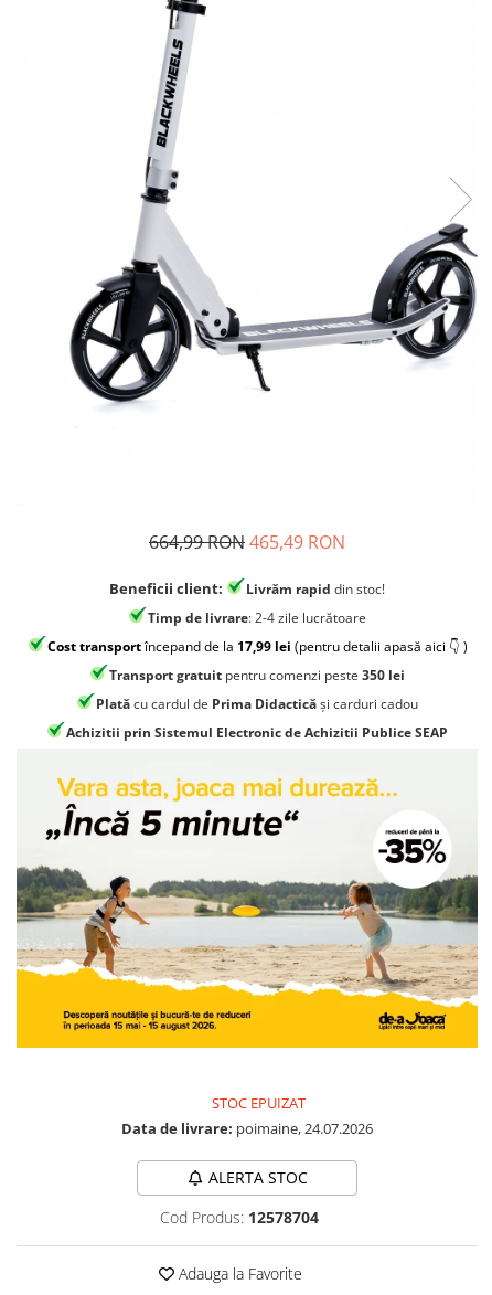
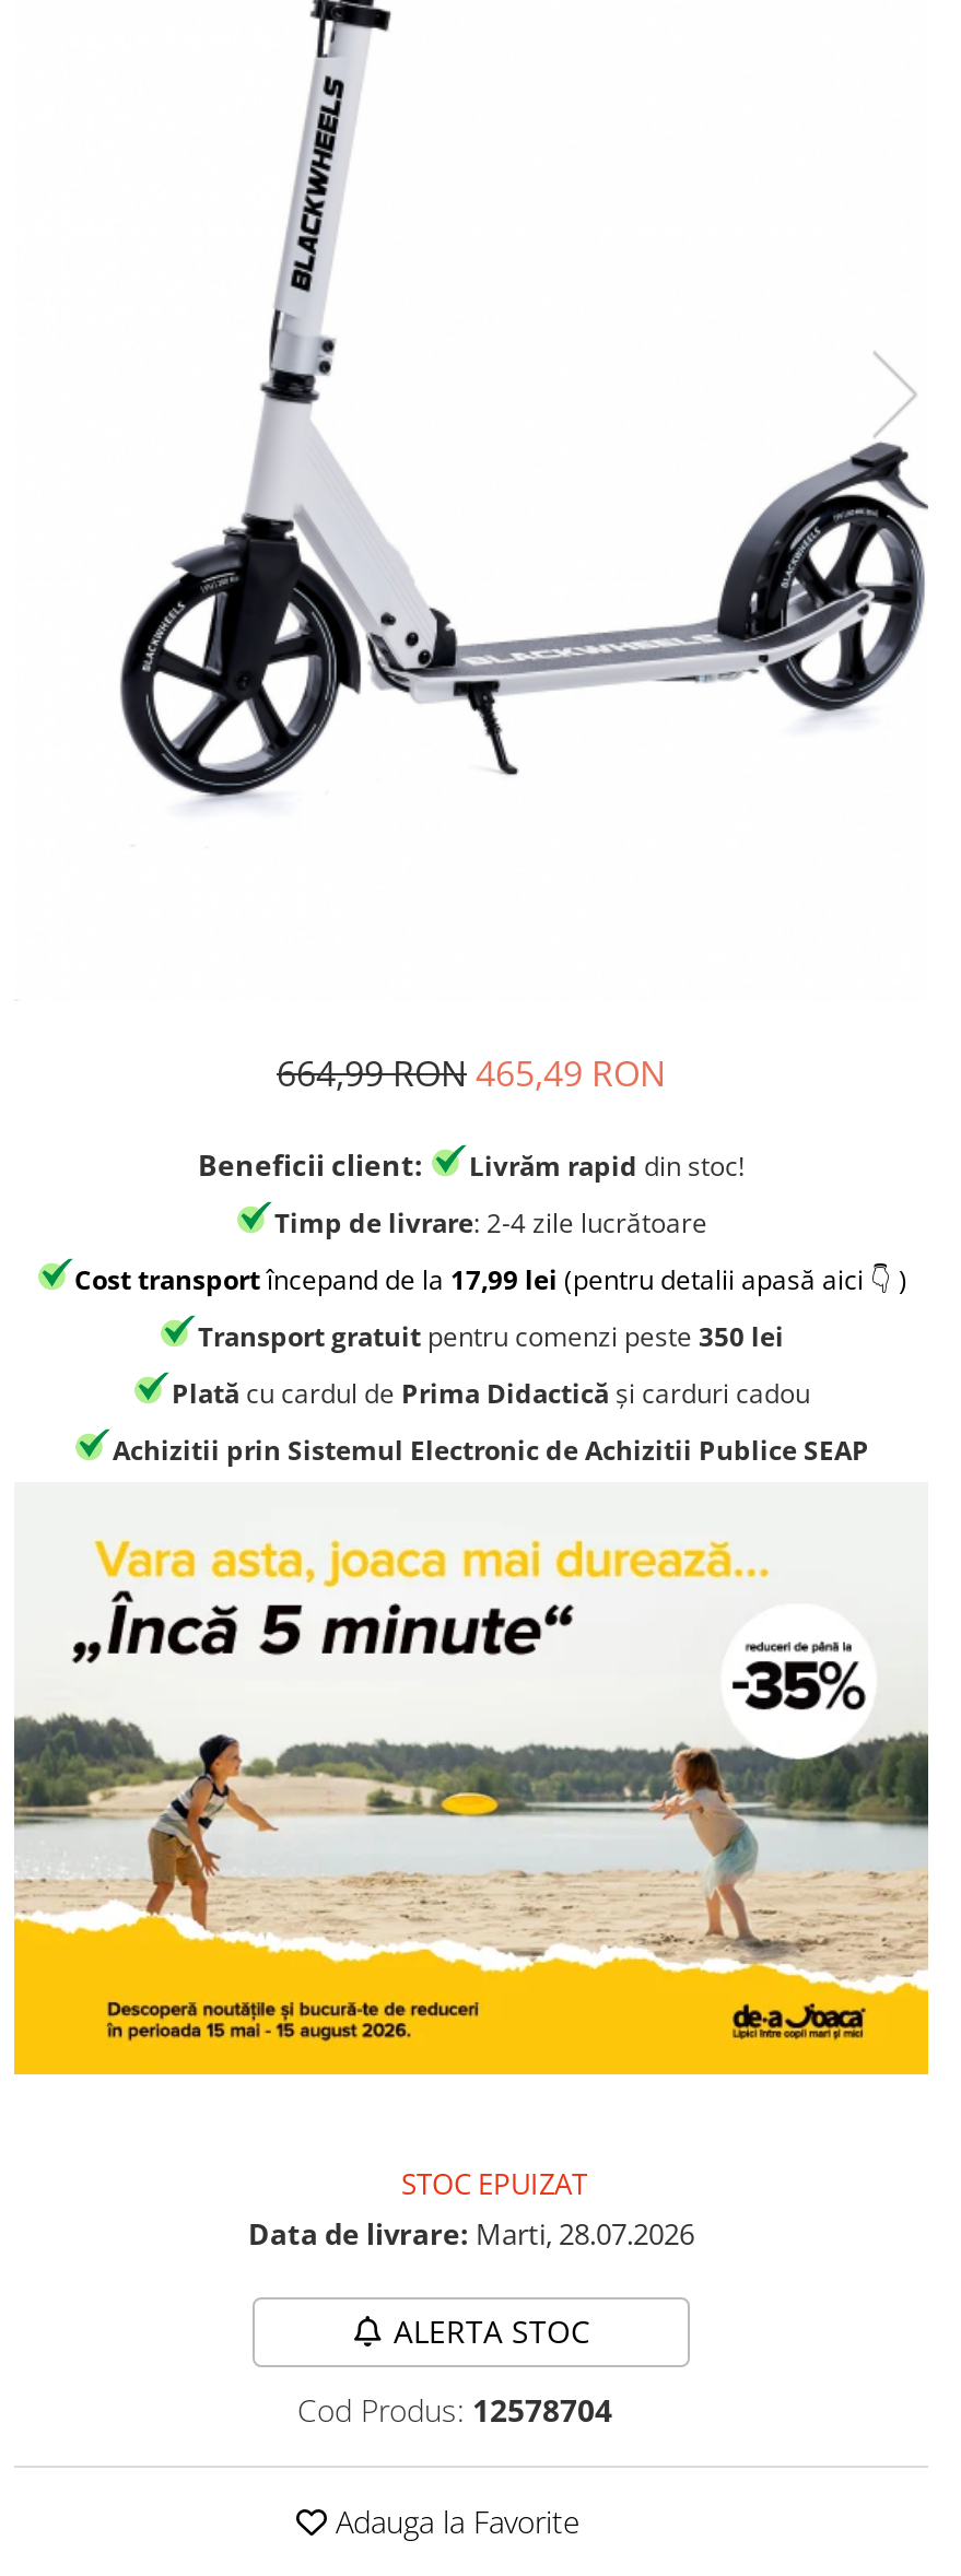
[121,1119,373,1139] Data de livrare: poimaine, 24.07.2026 -> [248,2215,694,2254] Data de livrare: Marti, 28.07.2026

